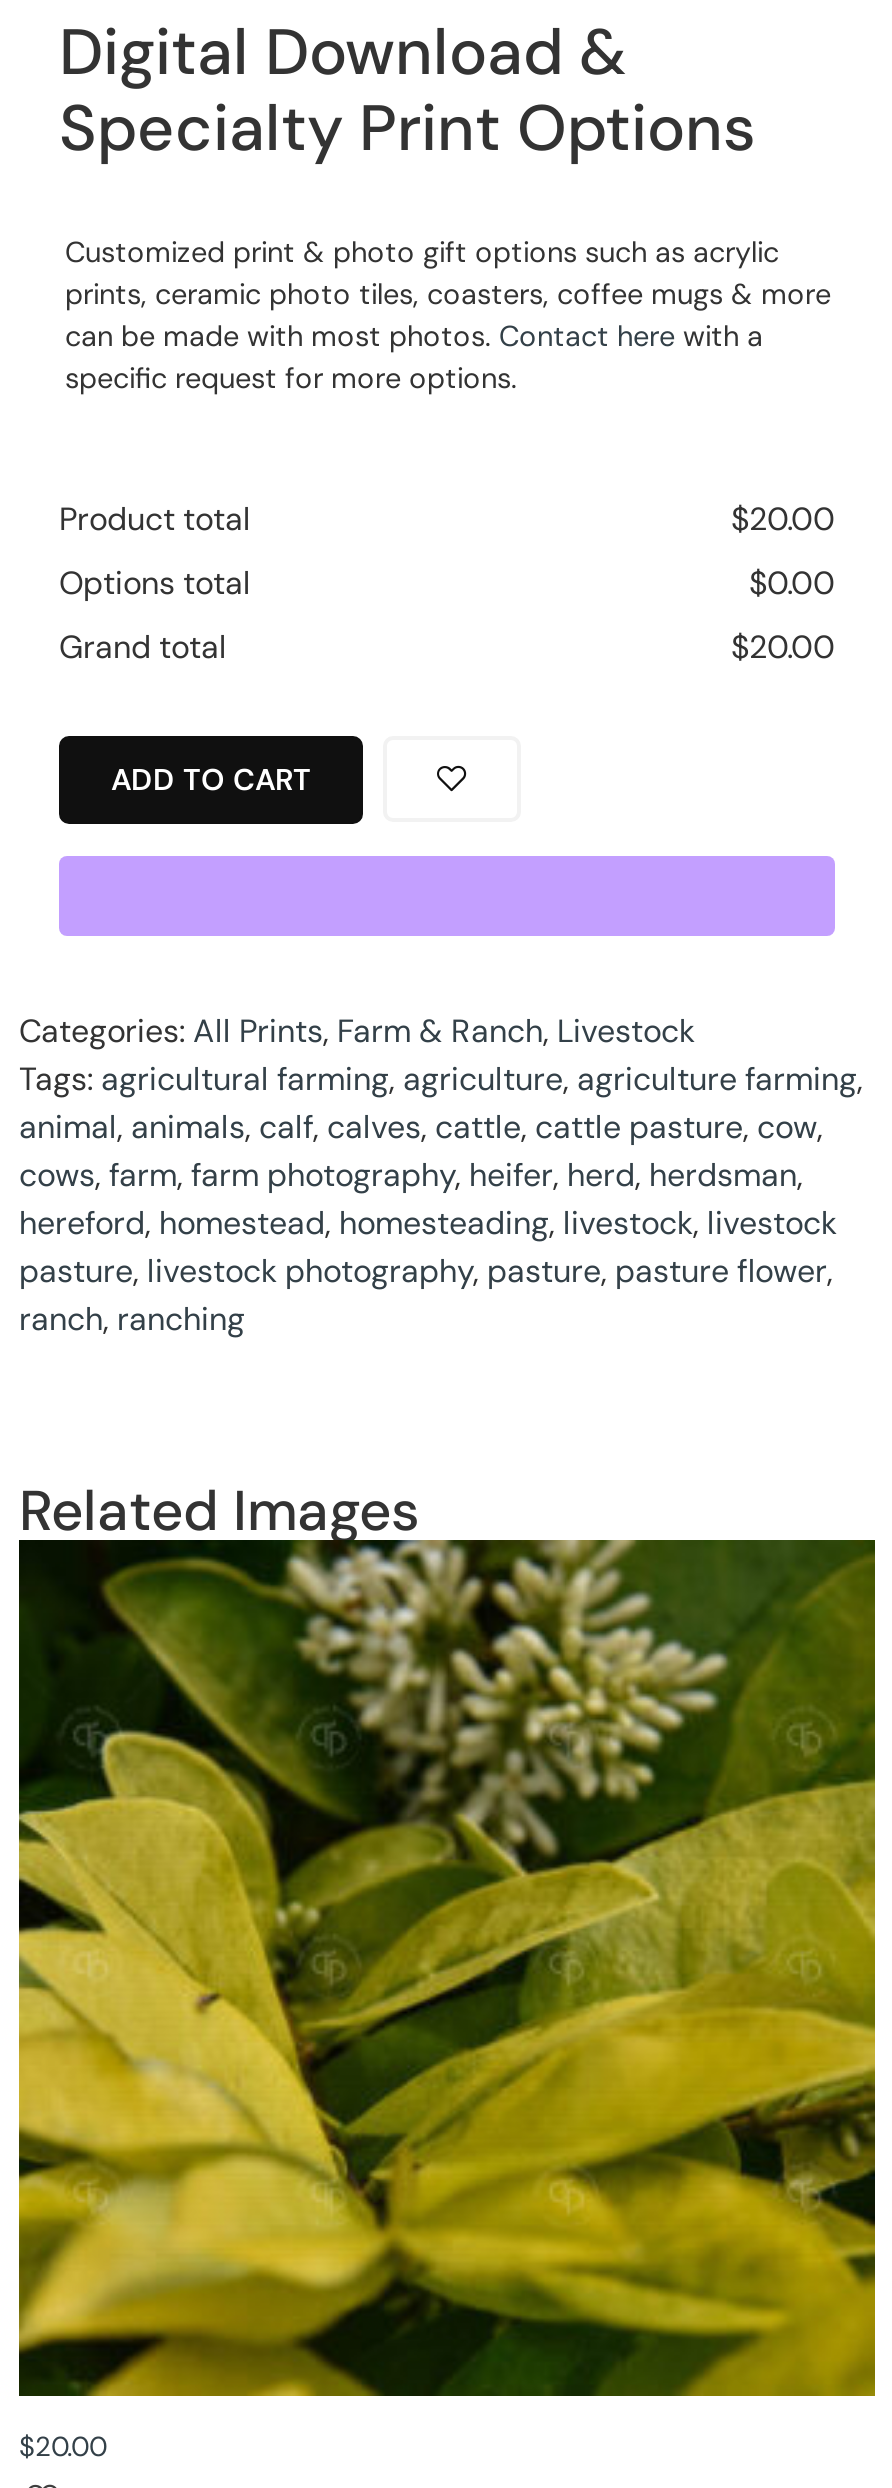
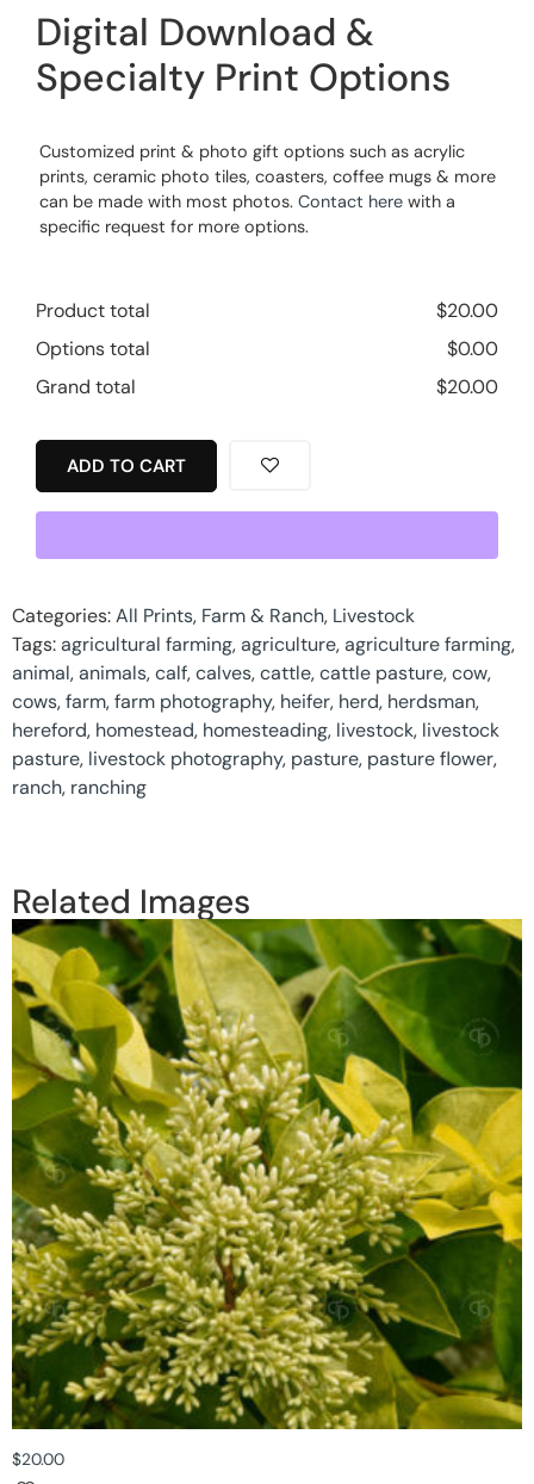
[17,1538,877,2398] [image] -> [11,918,523,1430] [image]

